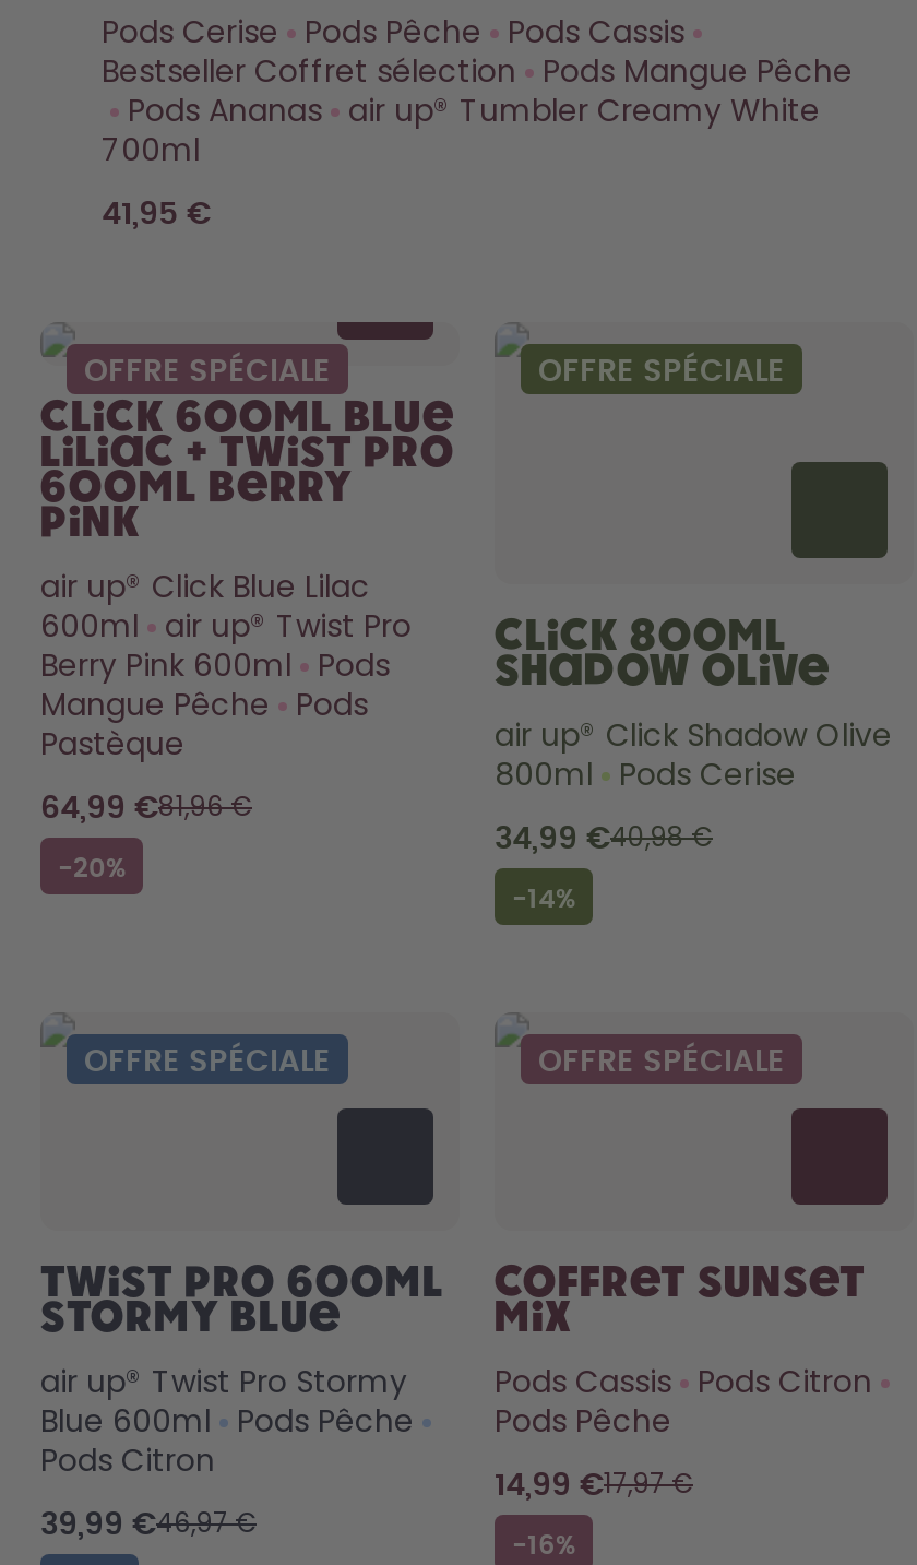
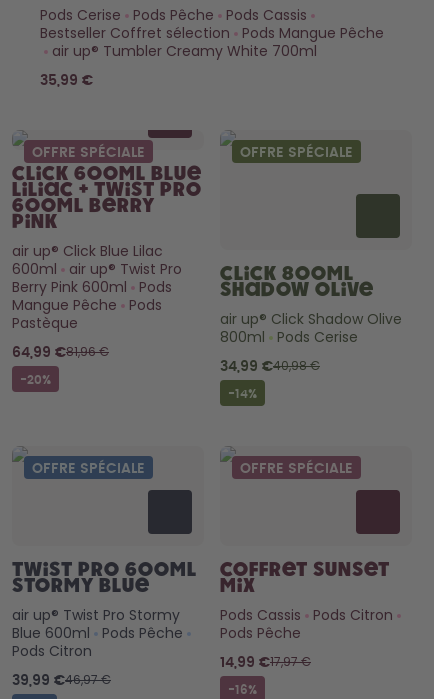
[102,88,820,171] Pods Ananas air up® Tumbler Creamy White | 700ml -> [52,41,317,61] air up® Tumbler Creamy White 700ml
[102,200,211,230] 41,95 € -> [40,74,93,88] 35,99 €

